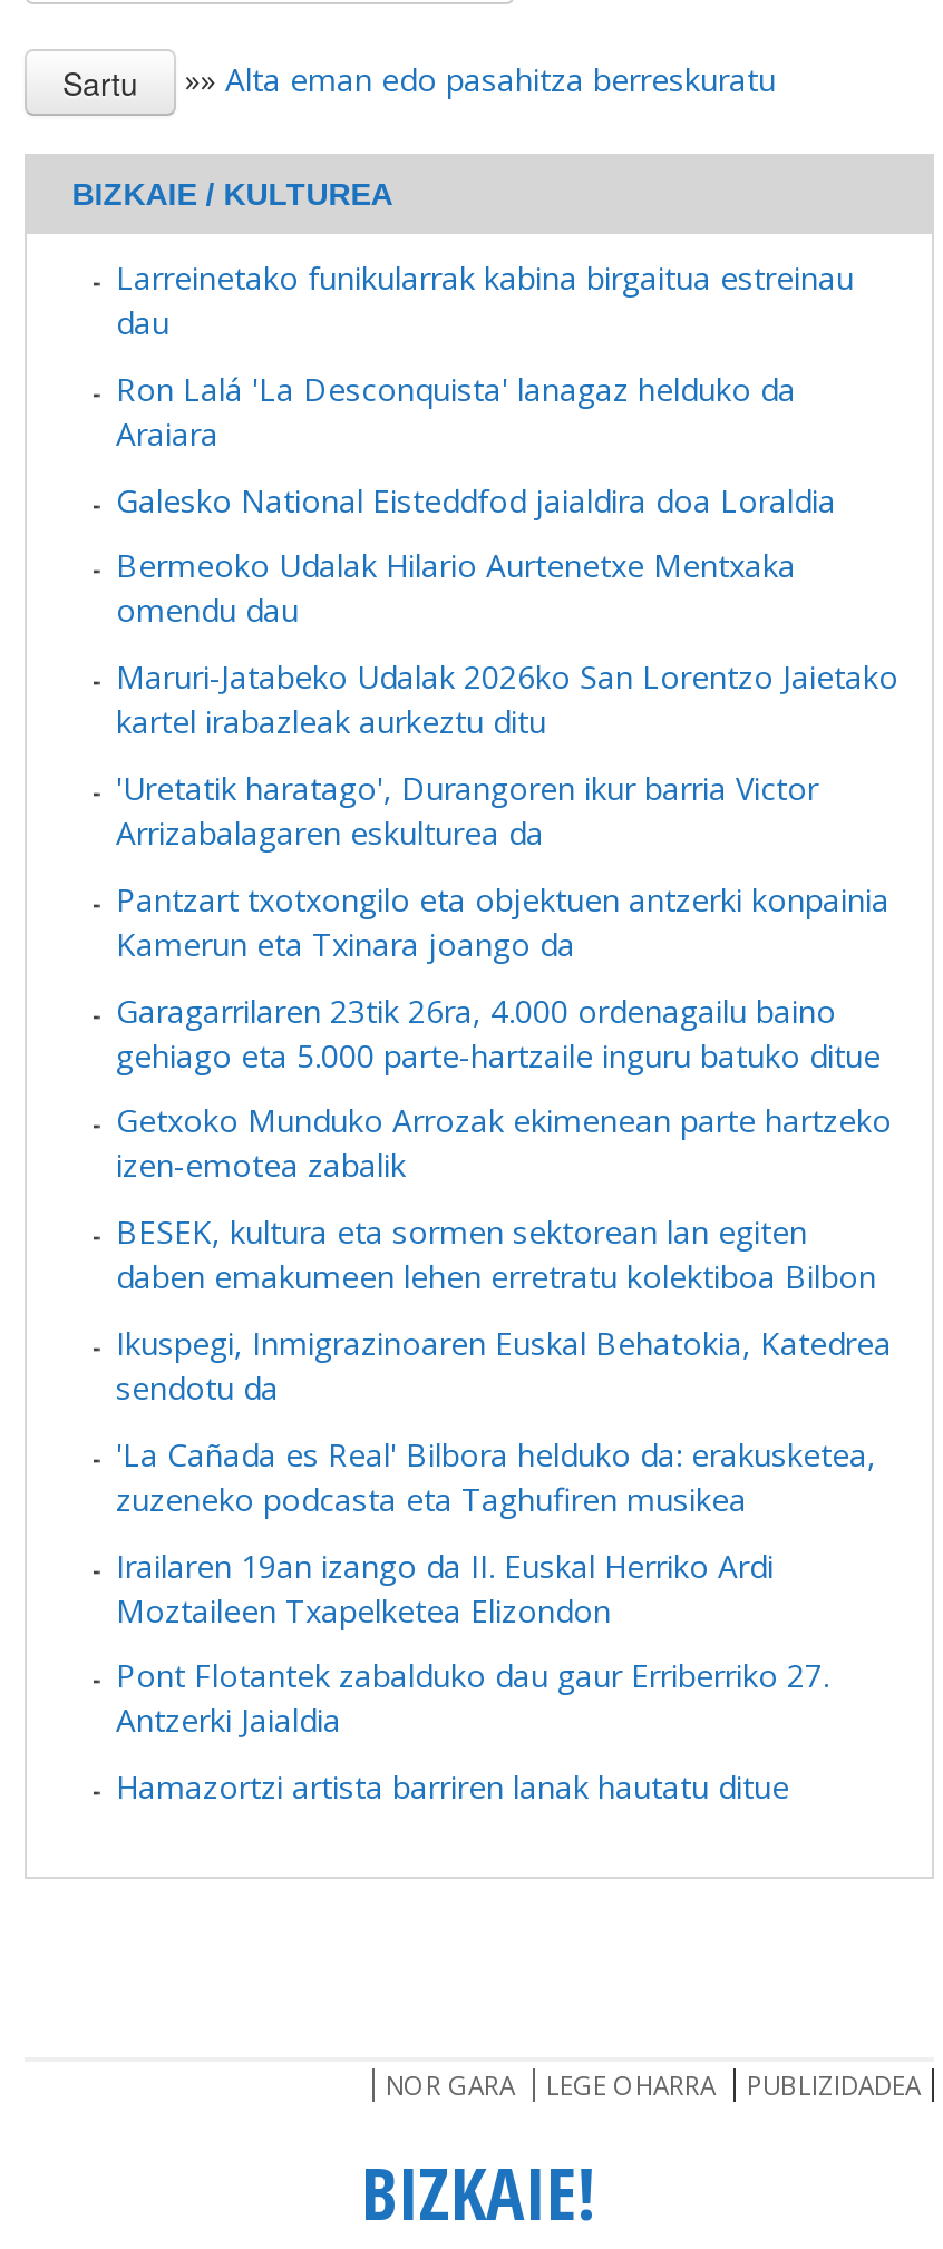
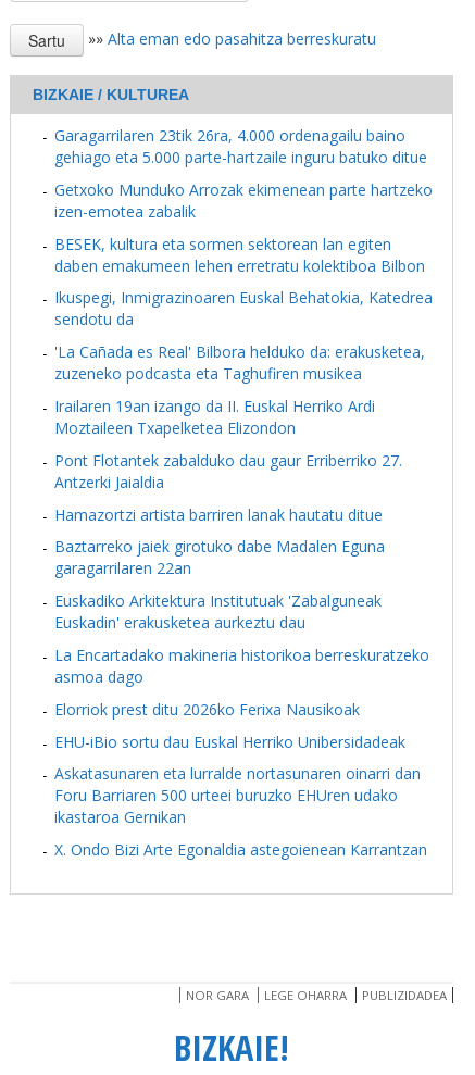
[116,257,898,965] Larreinetako funikularrak kabina birgaitua estreinau | dau | Ron Lalá 'La Desconquista' lanagaz helduko da | Araiara | Galesko National Eisteddfod jaialdira doa Loraldia | Bermeoko Udalak Hilario Aurtenetxe Mentxaka | omendu dau | Maruri-Jatabeko Udalak 2026ko San Lorentzo Jaietako | kartel irabazleak aurkeztu ditu | 'Uretatik haratago', Durangoren ikur barria Victor | Arrizabalagaren eskulturea da | Pantzart txotxongilo eta objektuen antzerki konpainia | Kamerun eta Txinara joango da -> none
moved [116,989,892,1808] -> [54,125,433,525]: Garagarrilaren 23tik 26ra, 4.000 ordenagailu baino | gehiago eta 5.000 parte-hartzaile inguru batuko ditue | Getxoko Munduko Arrozak ekimenean parte hartzeko | ... | Antzerki Jaialdia | Hamazortzi artista barriren lanak hautatu ditue
none -> [54,536,429,860] Baztarreko jaiek girotuko dabe Madalen Eguna | garagarrilaren 22an | Euskadiko Arkitektura Institutuak 'Zabalguneak | Euskadin' erakusketea aurkeztu dau | La Encartadako makineria historikoa berreskuratzeko | asmoa dago | Elorriok prest ditu 2026ko Ferixa Nausikoak | EHU-iBio sortu dau Euskal Herriko Unibersidadeak | Askatasunaren eta lurralde nortasunaren oinarri dan | Foru Barriaren 500 urteei buruzko EHUren udako | ikastaroa Gernikan | X. Ondo Bizi Arte Egonaldia astegoienean Karrantzan

